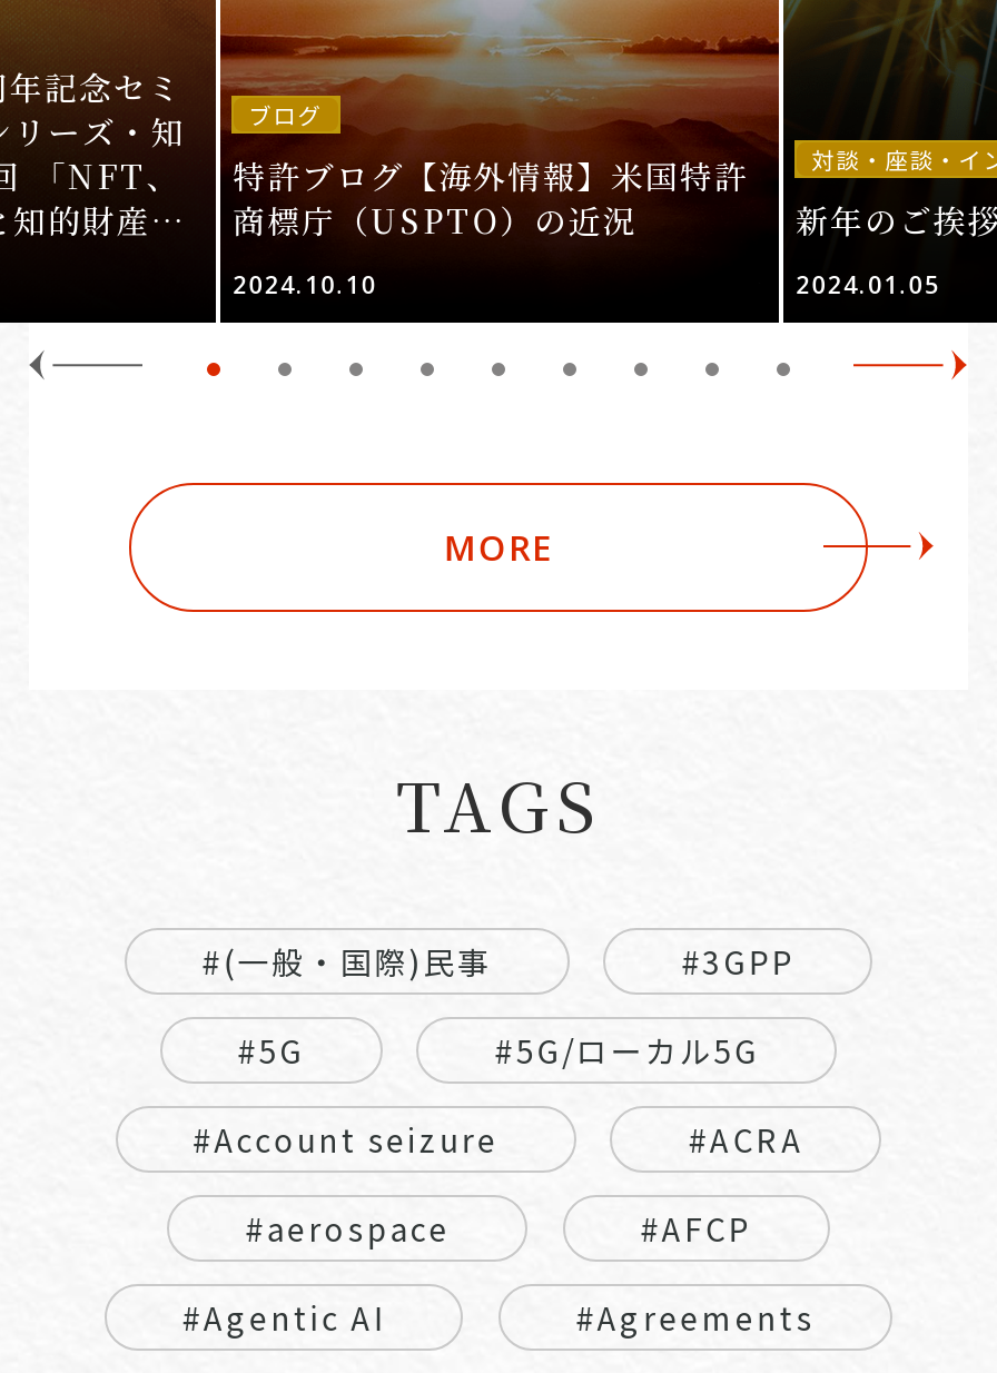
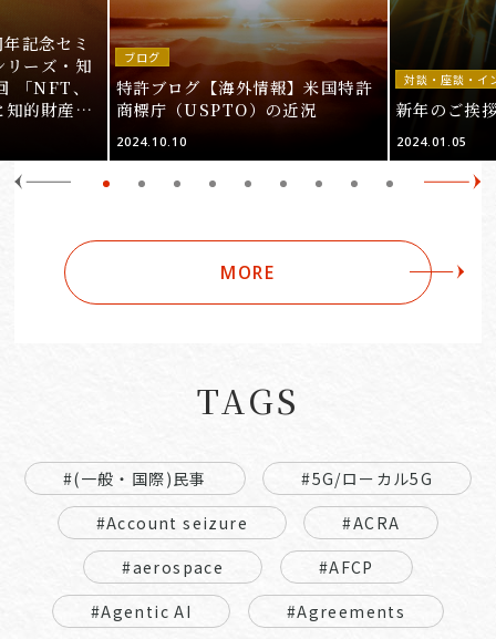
[237,939,795,1072] #3GPP | #5G -> none

